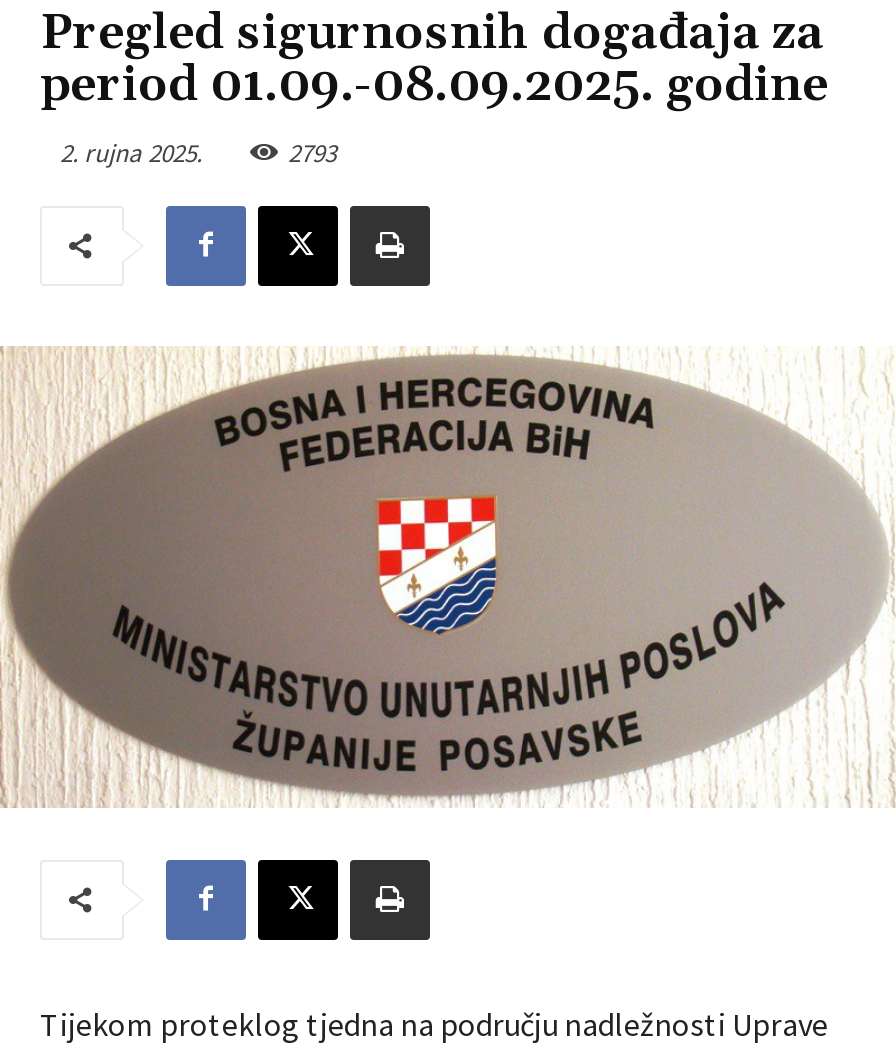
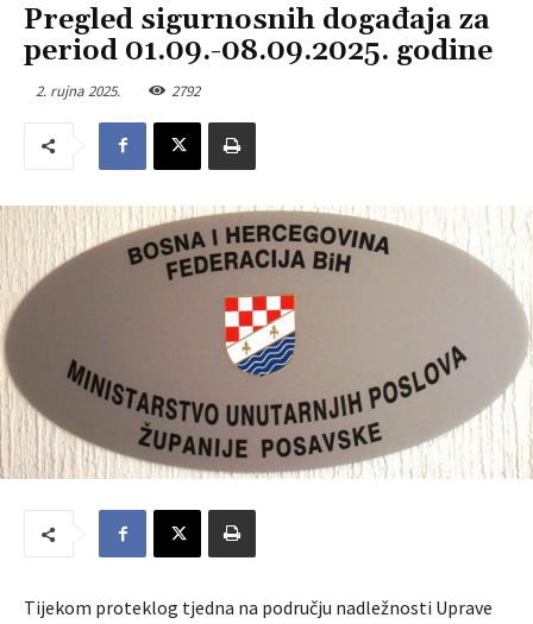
[288,136,336,170] 2793 -> [171,81,200,101] 2792

